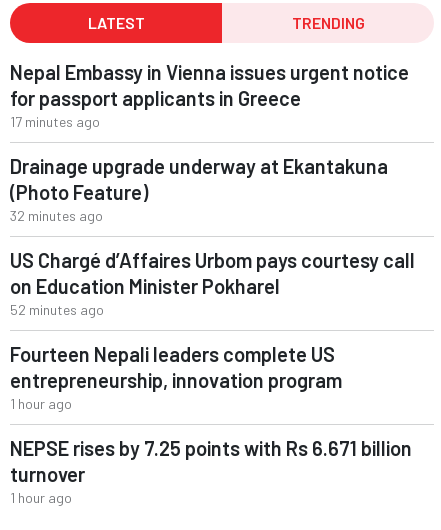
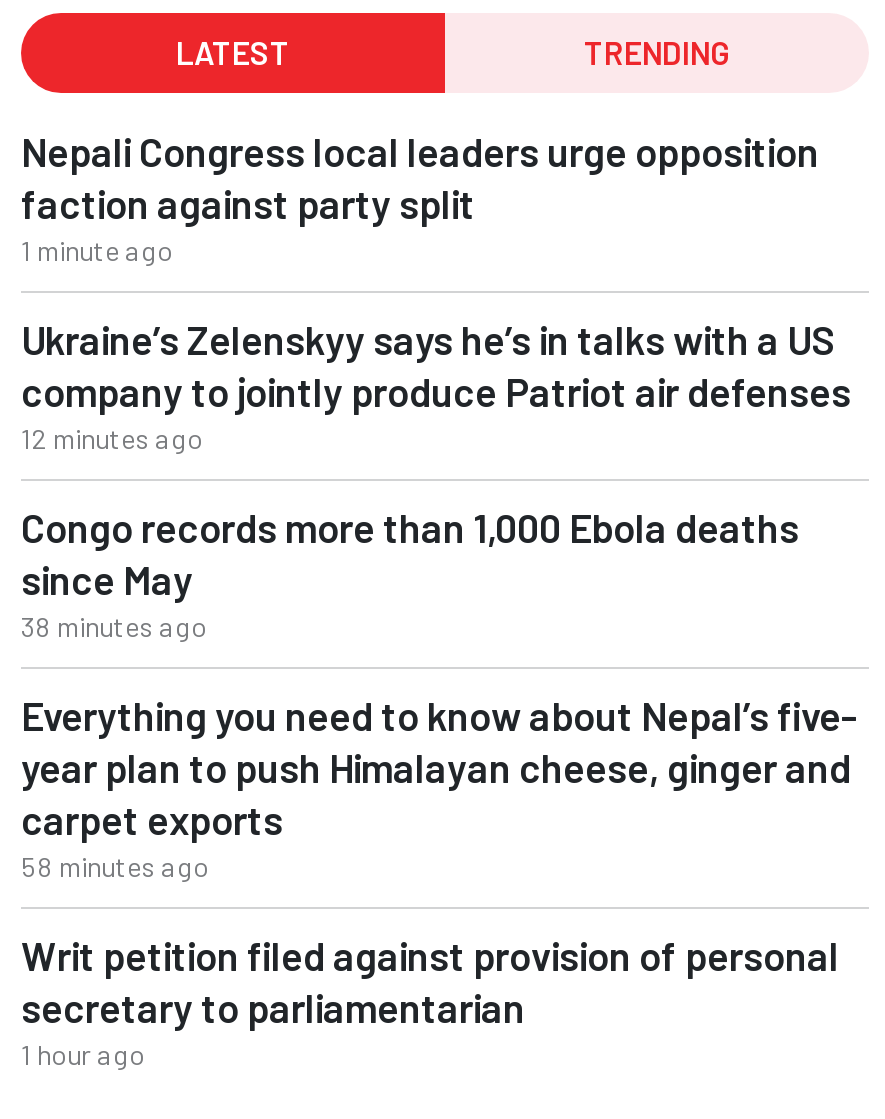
[10,59,409,129] Nepal Embassy in Vienna issues urgent notice | for passport applicants in Greece | 17 minutes ago -> [21,126,819,266] Nepali Congress local leaders urge opposition | faction against party split | 1 minute ago
[10,153,388,223] Drainage upgrade underway at Ekantakuna | (Photo Feature) | 32 minutes ago -> [21,314,851,454] Ukraine’s Zelenskyy says he’s in talks with a US | company to jointly produce Patriot air defenses | 12 minutes ago
[10,247,415,317] US Chargé d’Affaires Urbom pays courtesy call | on Education Minister Pokharel | 52 minutes ago -> [21,502,799,642] Congo records more than 1,000 Ebola deaths | since May | 38 minutes ago
[10,341,342,411] Fourteen Nepali leaders complete US | entrepreneurship, innovation program | 1 hour ago -> [21,690,859,882] Everything you need to know about Nepal’s five- | year plan to push Himalayan cheese, ginger and | carpet exports | 58 minutes ago
[10,435,412,485] NEPSE rises by 7.25 points with Rs 6.671 billion | turnover -> [21,930,839,1030] Writ petition filed against provision of personal | secretary to parliamentarian

